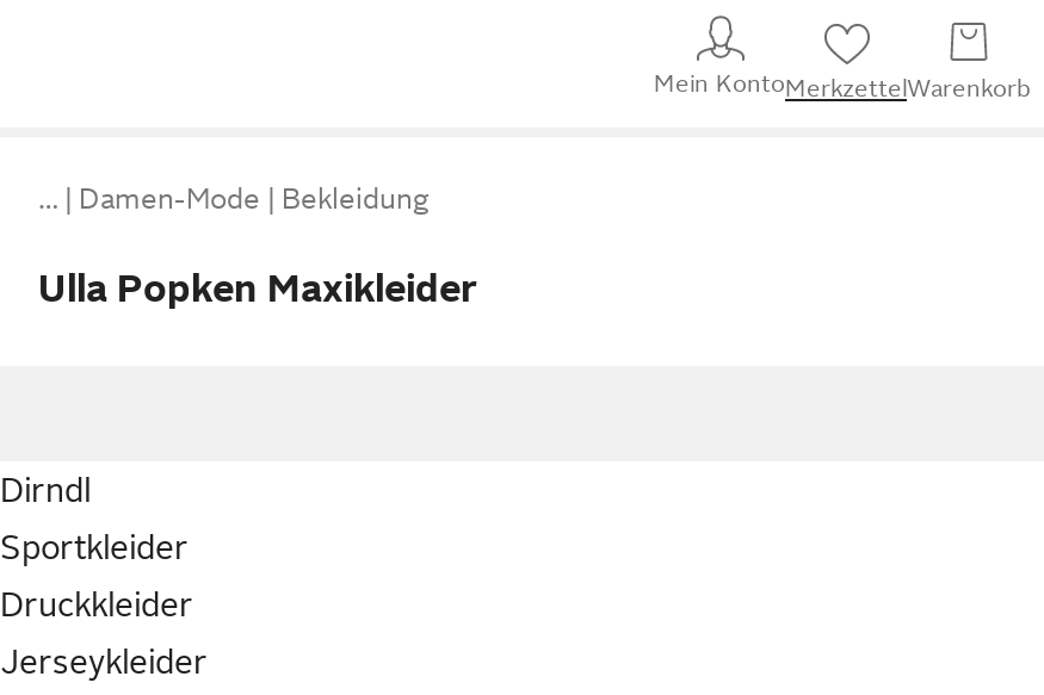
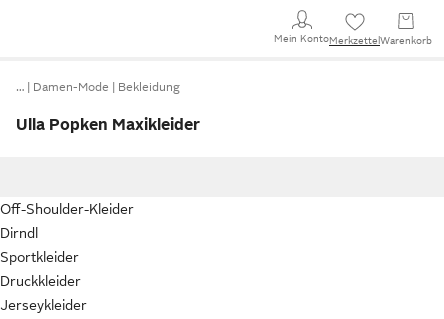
none -> [0,201,134,217] Off-Shoulder-Kleider

